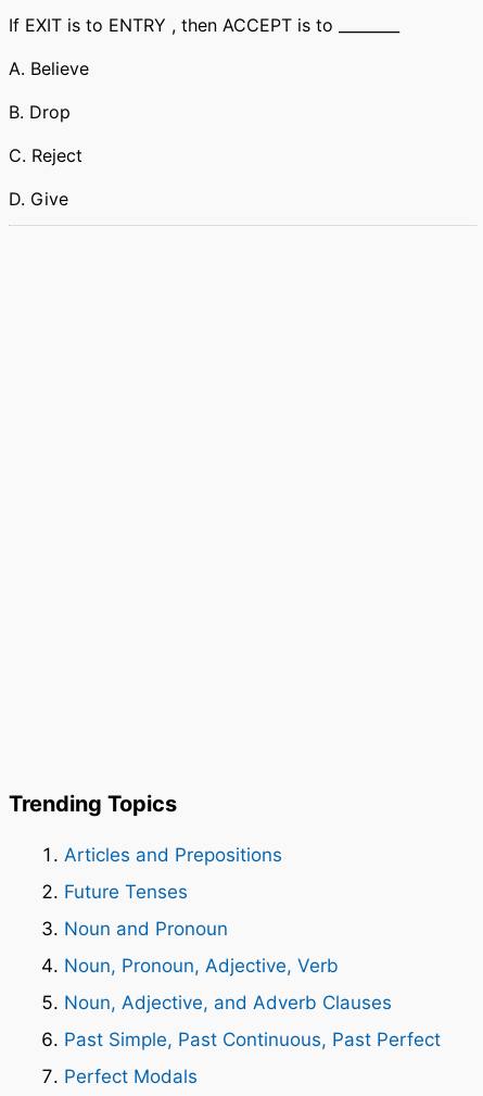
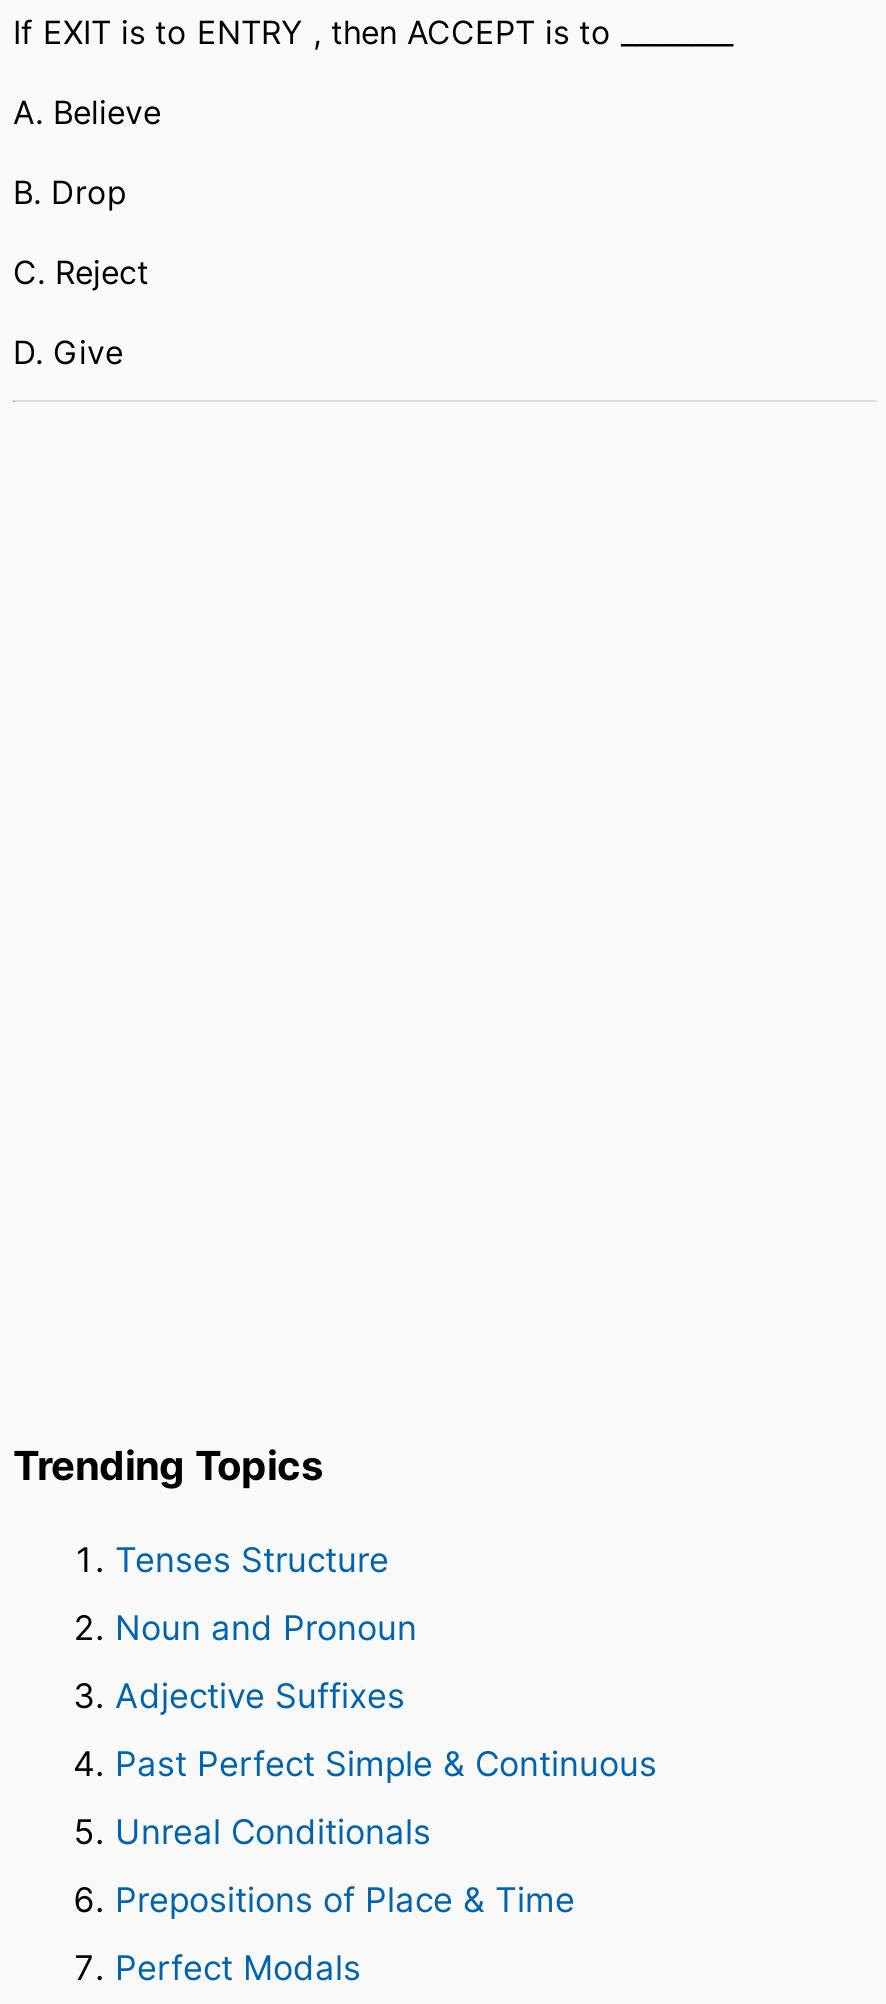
[64,844,282,903] Articles and Prepositions | Future Tenses -> [115,1540,389,1580] Tenses Structure
moved [64,918,228,940] -> [115,1608,417,1648]: Noun and Pronoun
[64,955,441,1050] Noun, Pronoun, Adjective, Verb | Noun, Adjective, and Adverb Clauses | Past Simple, Past Continuous, Past Perfect -> [115,1676,657,1920] Adjective Suffixes | Past Perfect Simple & Continuous | Unreal Conditionals | Prepositions of Place & Time

